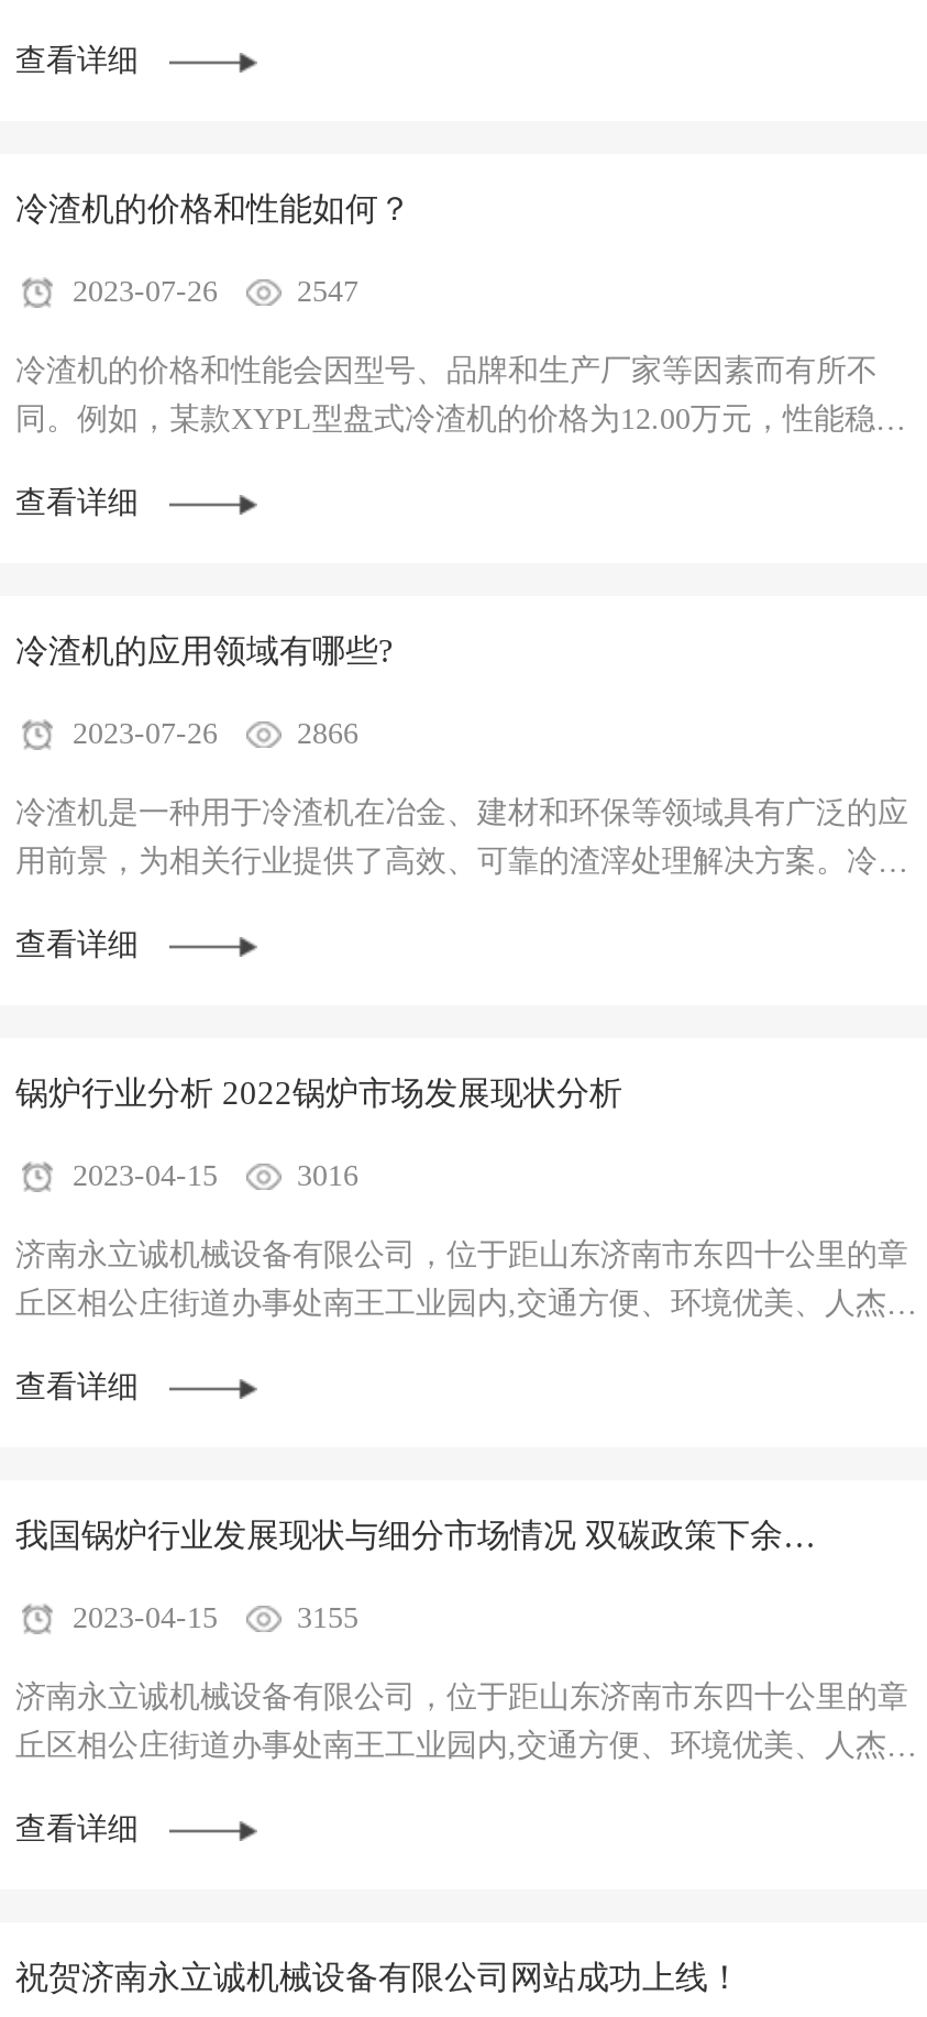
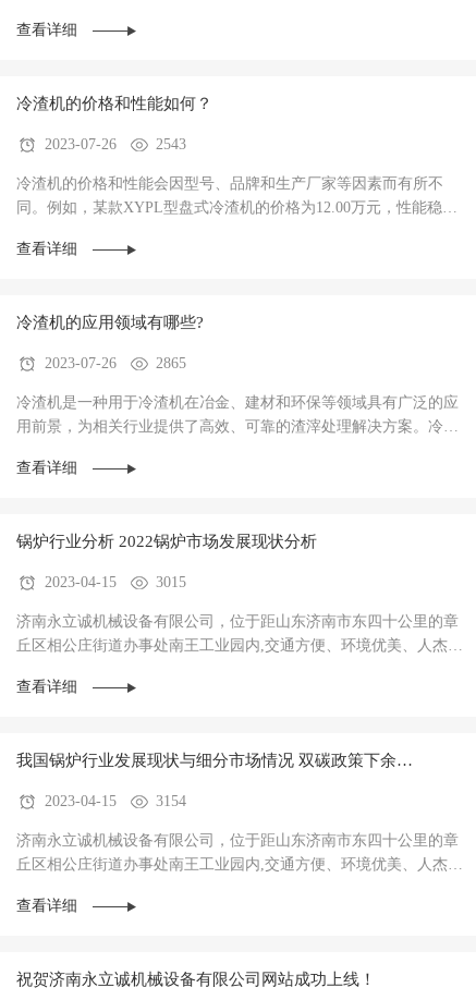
[297,276,358,309] 2547 -> [156,136,186,153] 2543
[297,718,358,751] 2866 -> [156,355,186,372] 2865
[297,1160,358,1193] 3016 -> [156,574,186,591] 3015
[297,1602,358,1635] 3155 -> [156,793,186,810] 3154

